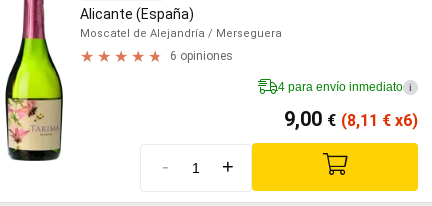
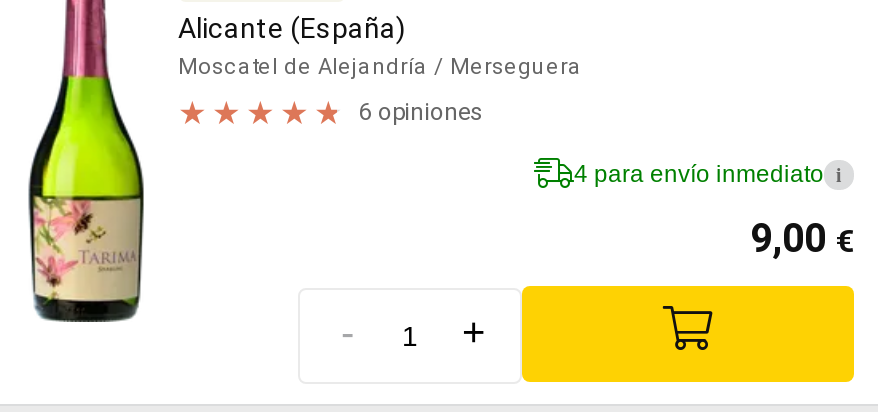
[284,106,418,130] 9,00 € (8,11 €x6) -> [750,213,854,261] 9,00 €

